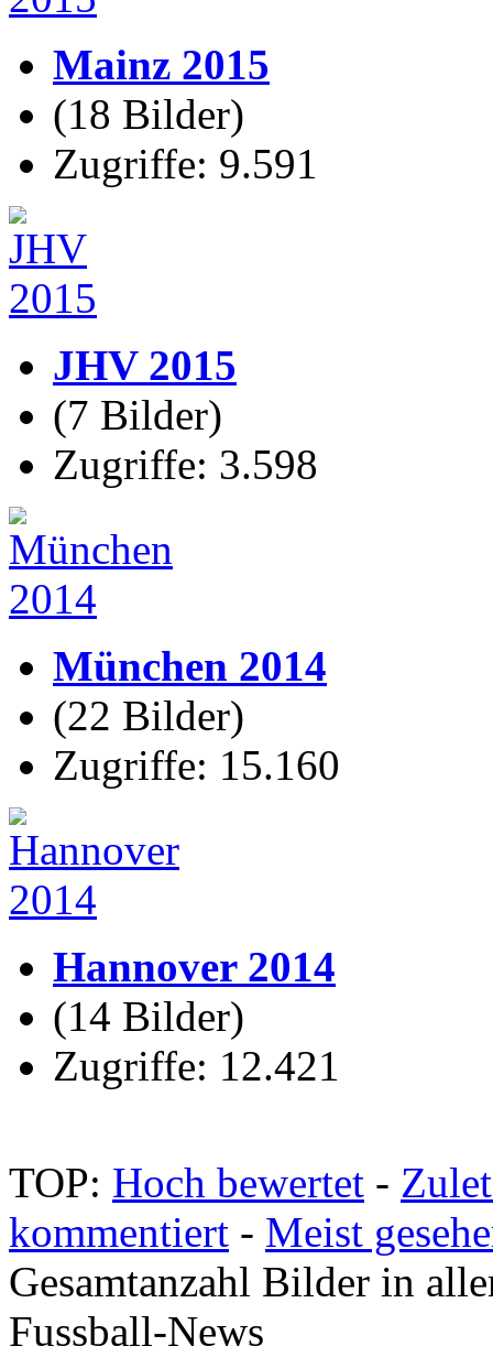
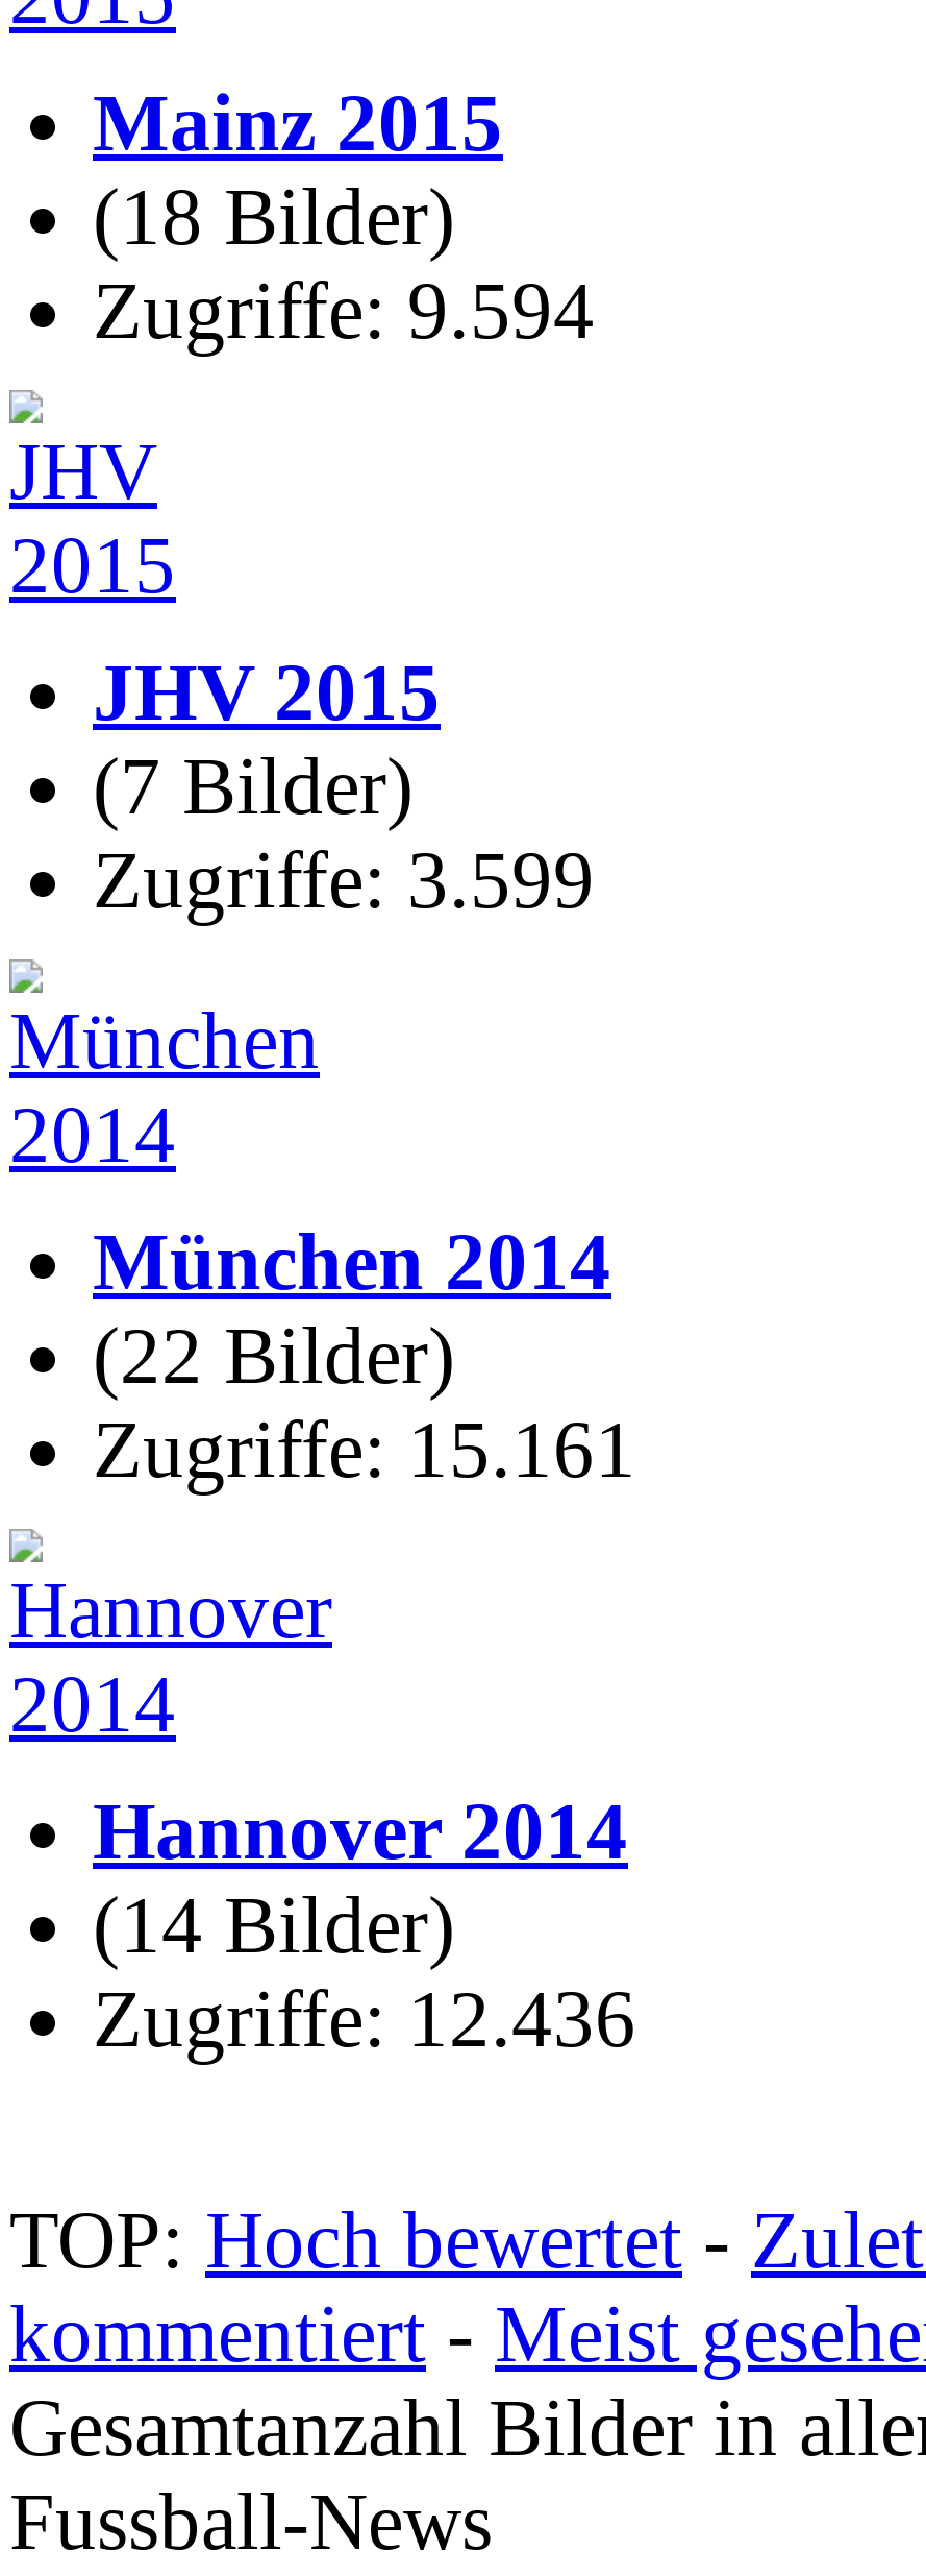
[53,140,318,188] Zugriffe: 9.591 -> [93,266,595,355] Zugriffe: 9.594
[53,441,318,488] Zugriffe: 3.598 -> [93,835,595,925] Zugriffe: 3.599
[53,742,340,789] Zugriffe: 15.160 -> [93,1405,636,1494] Zugriffe: 15.161
[53,1042,340,1090] Zugriffe: 12.421 -> [93,1974,636,2064] Zugriffe: 12.436

